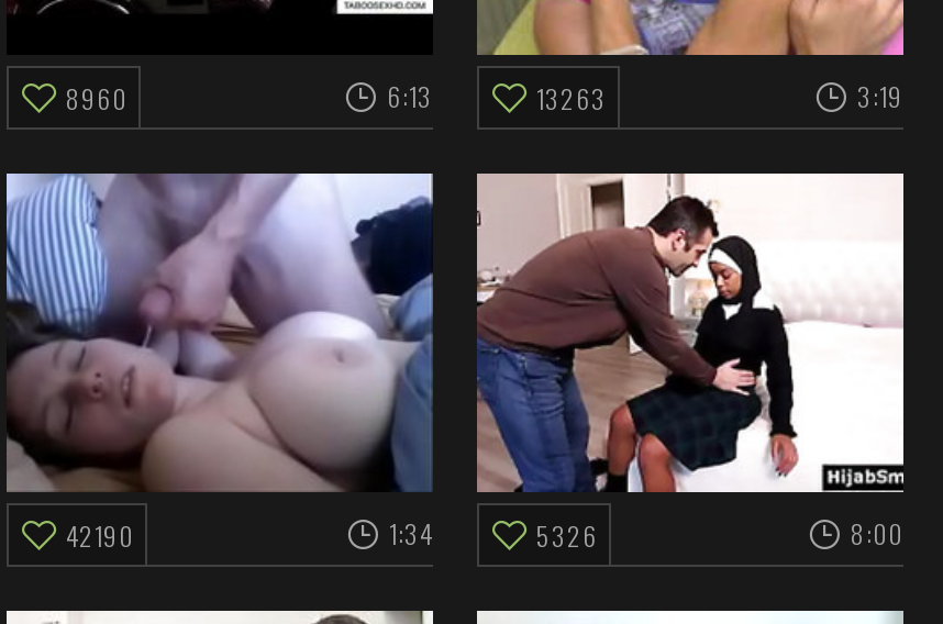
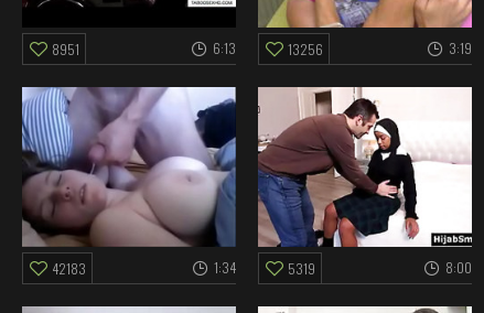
[66,78,127,115] 8960 -> [52,39,79,58] 8951
[536,78,607,115] 13263 -> [288,39,323,58] 13256
[66,516,134,554] 42190 -> [52,259,86,278] 42183
[536,516,598,554] 5326 -> [288,259,315,278] 5319

